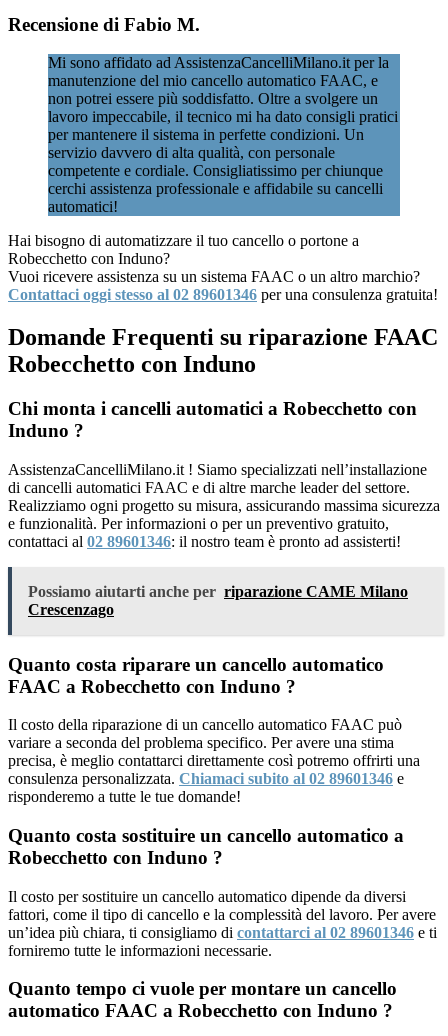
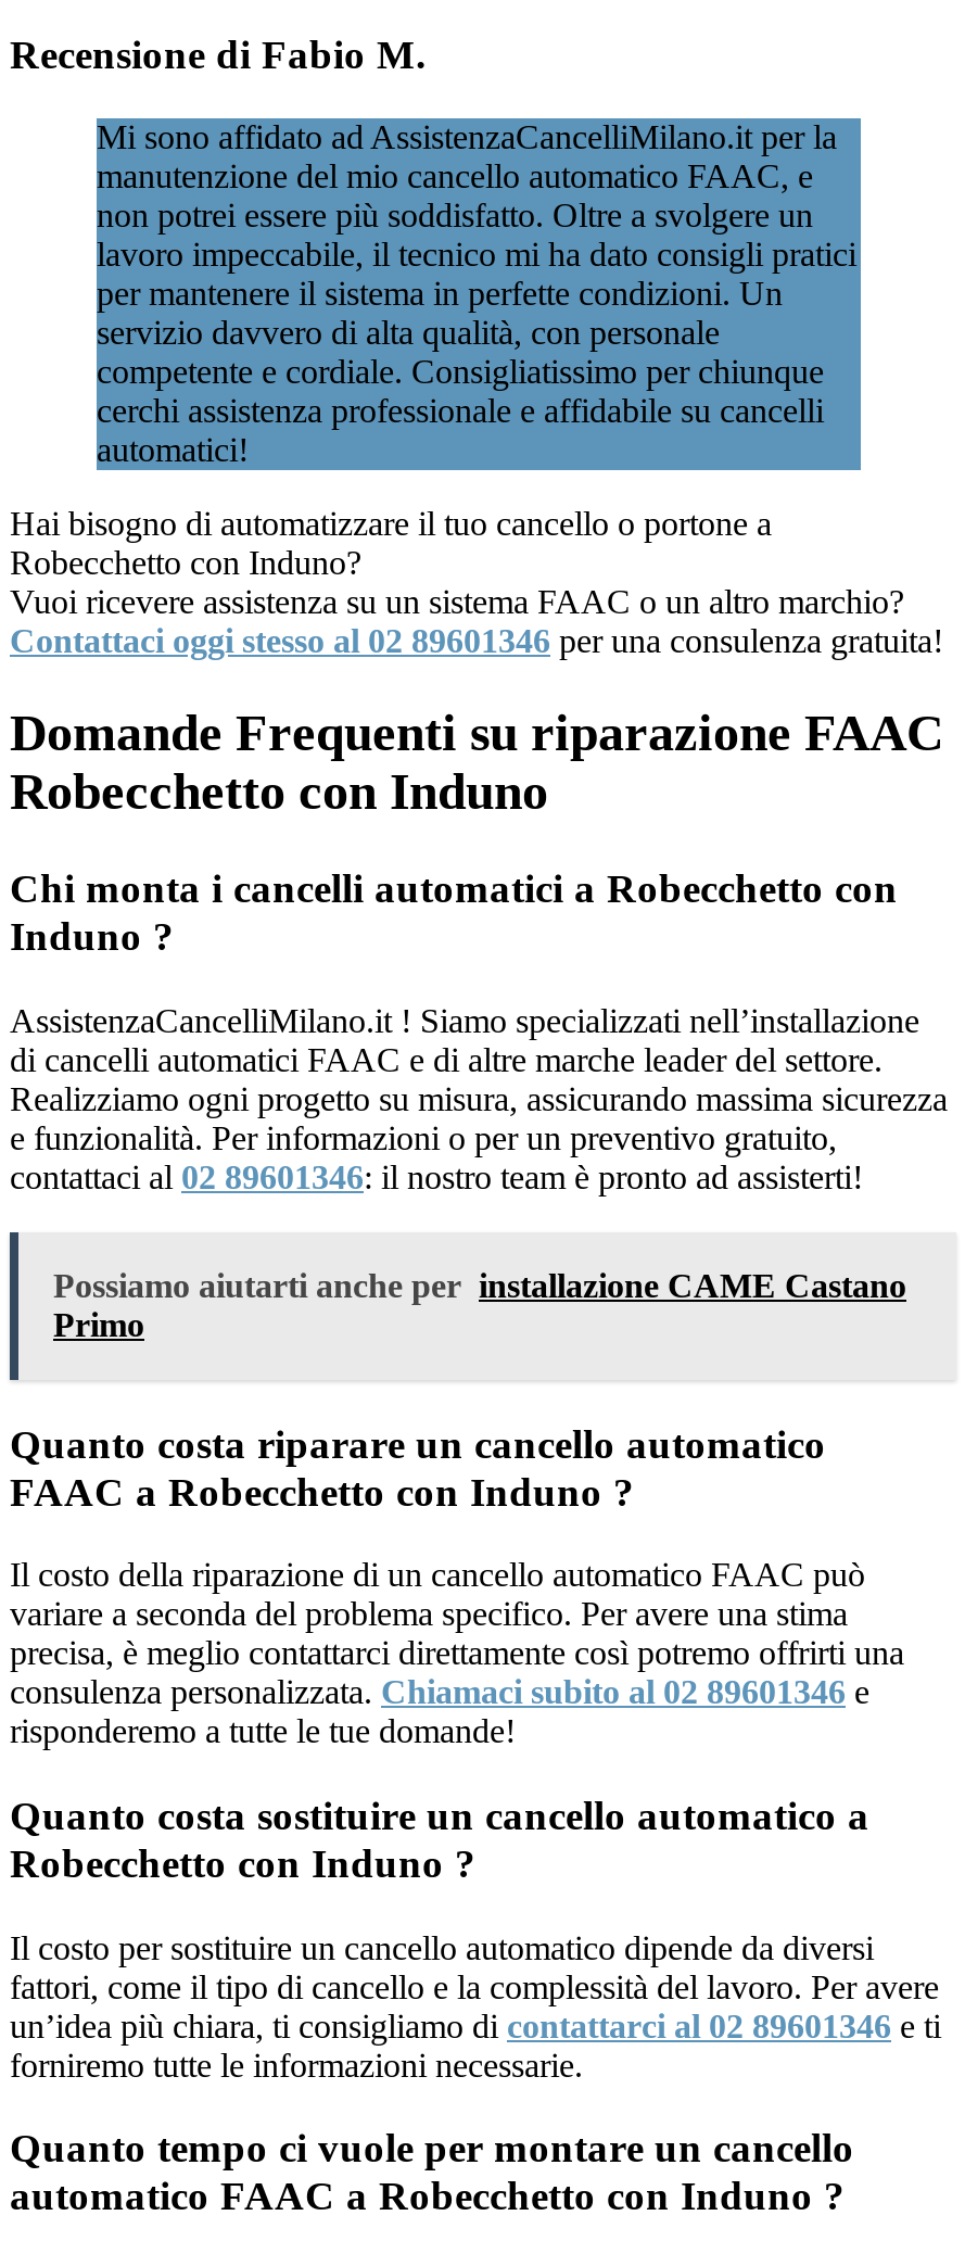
[28,583,408,618] Possiamo aiutarti anche per riparazione CAME Milano | Crescenzago -> [53,1267,906,1343] Possiamo aiutarti anche per installazione CAME Castano | Primo

